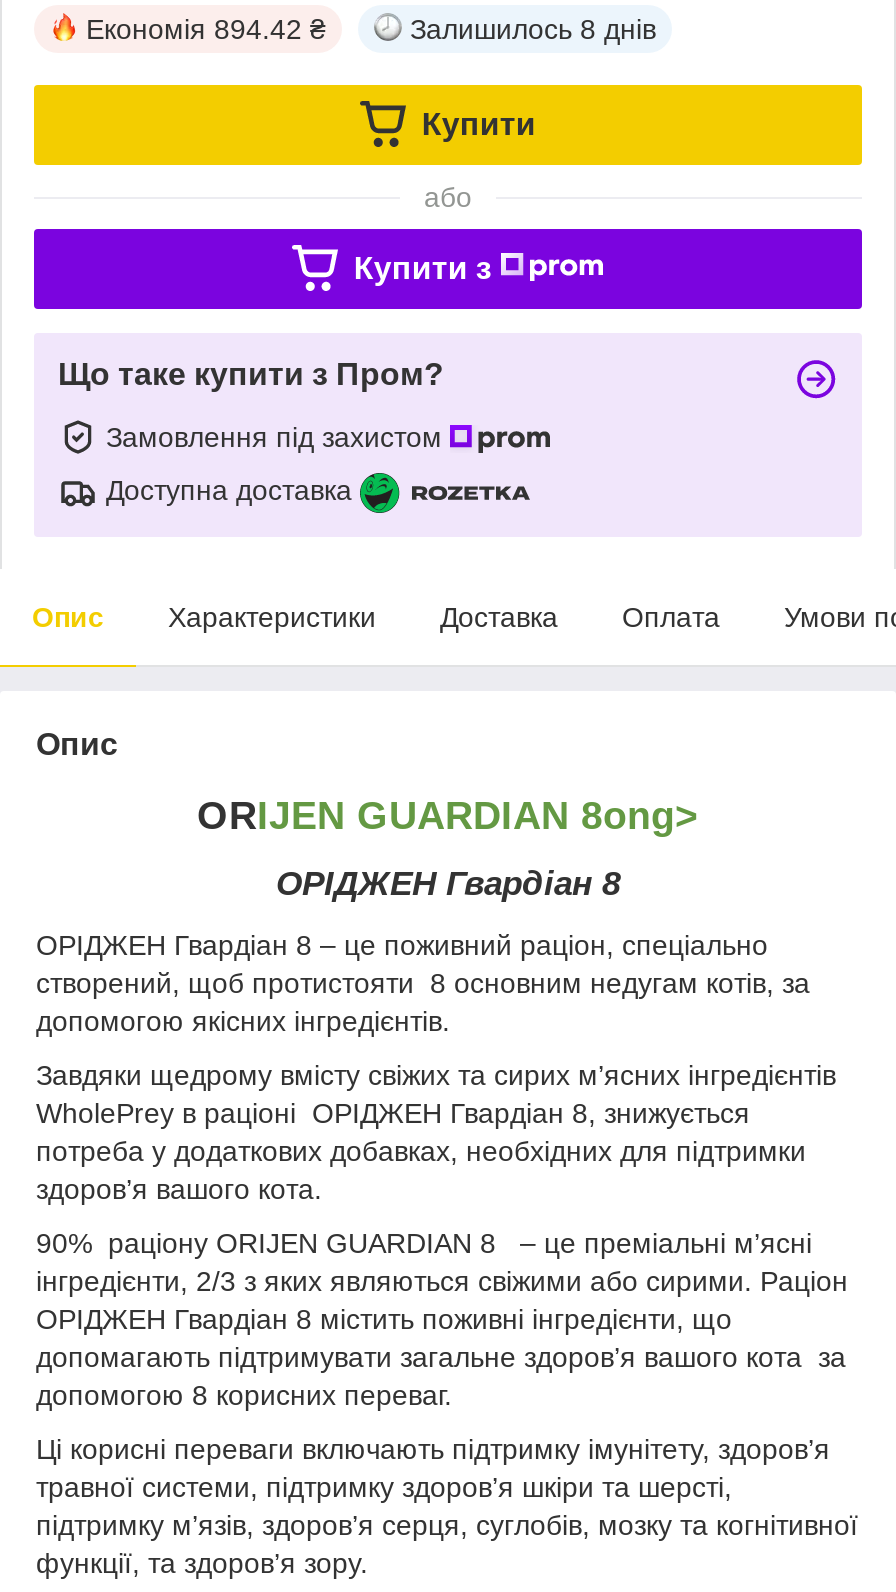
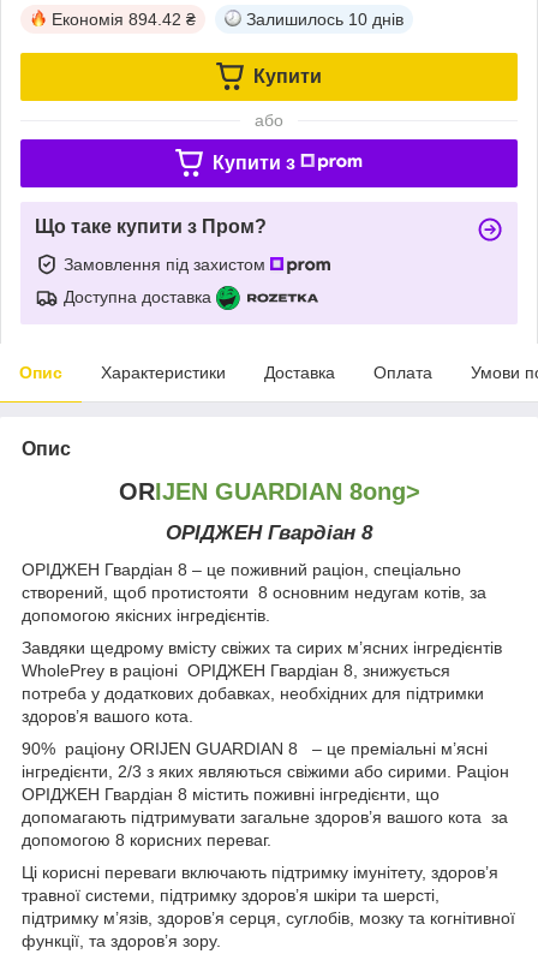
[410,13,656,45] Залишилось 8 днів -> [246,9,403,29] Залишилось 10 днів

